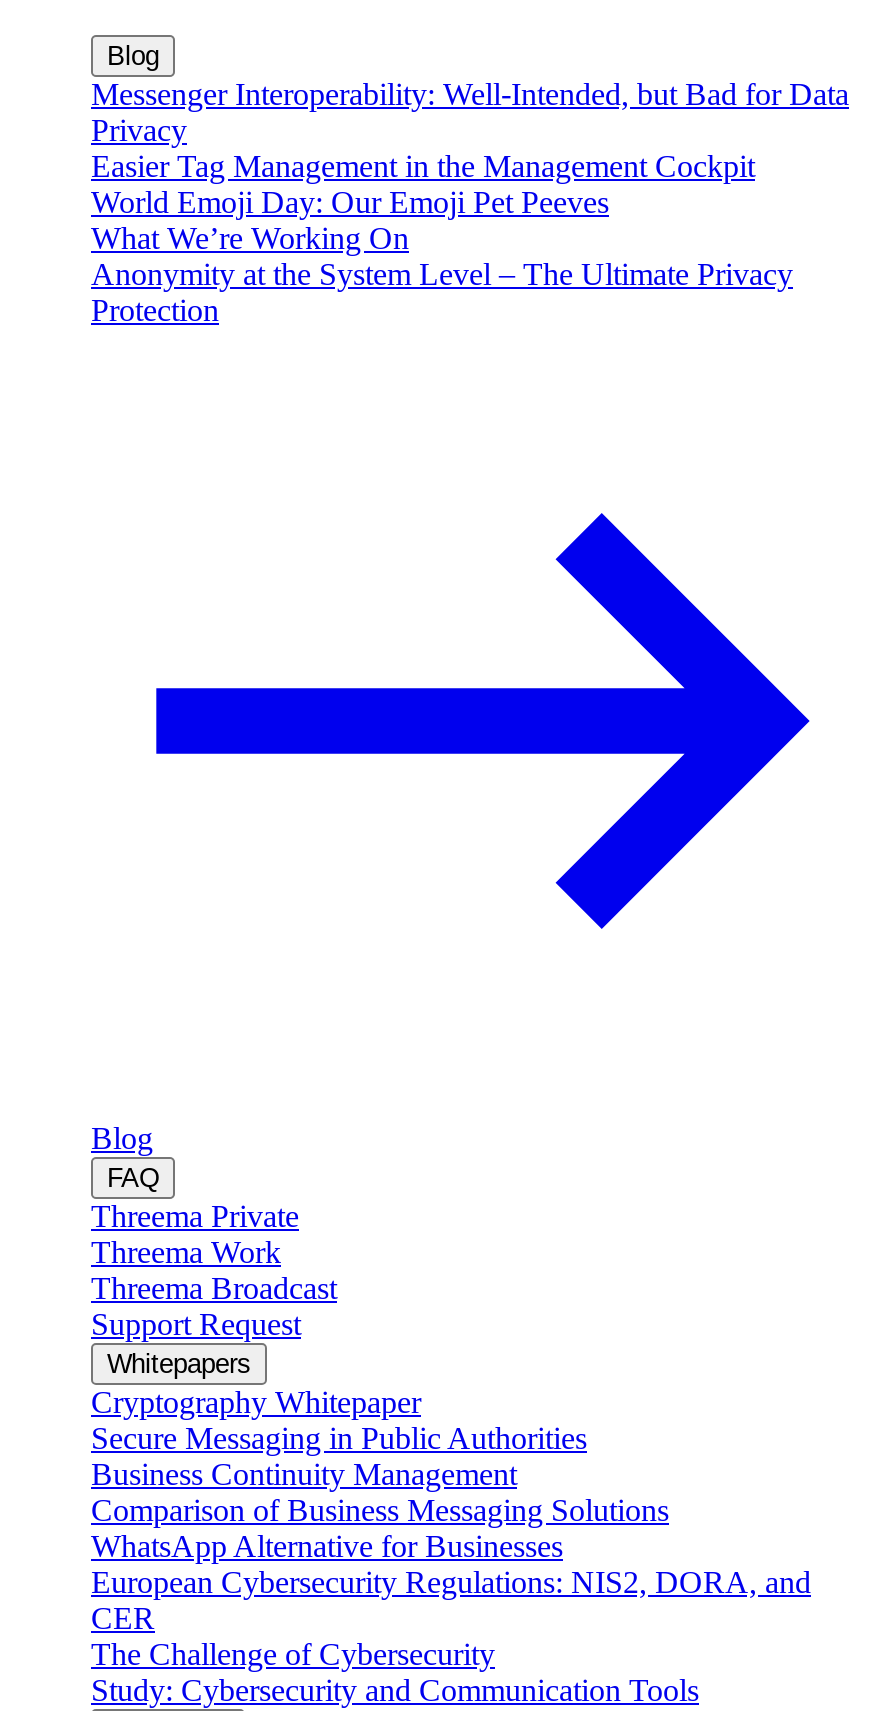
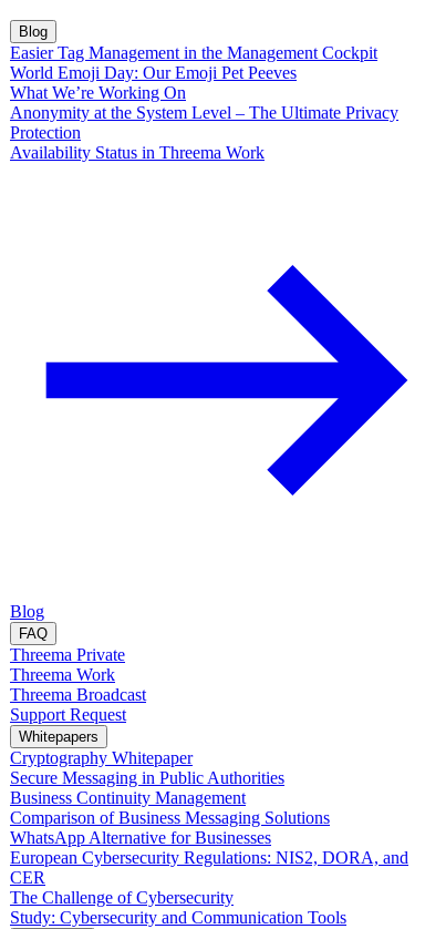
[91,76,849,146] Messenger Interoperability: Well-Intended, but Bad for Data | Privacy -> none
moved [91,148,793,326] -> [10,43,398,141]: Easier Tag Management in the Management Cockpit | World Emoji Day: Our Emoji Pet Peeves | What We’re Working On | Anonymity at the System Level – The Ultimate Privacy | Protection
none -> [10,142,265,161] Availability Status in Threema Work

